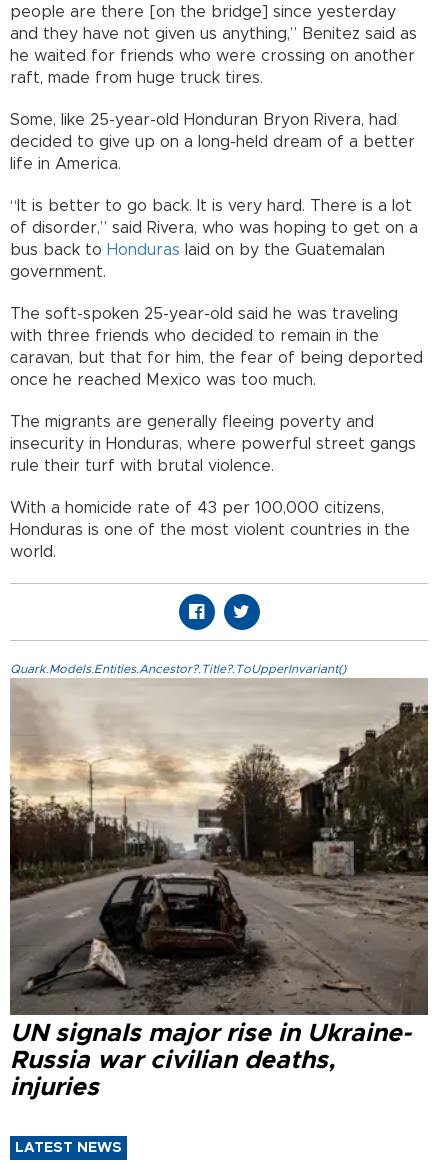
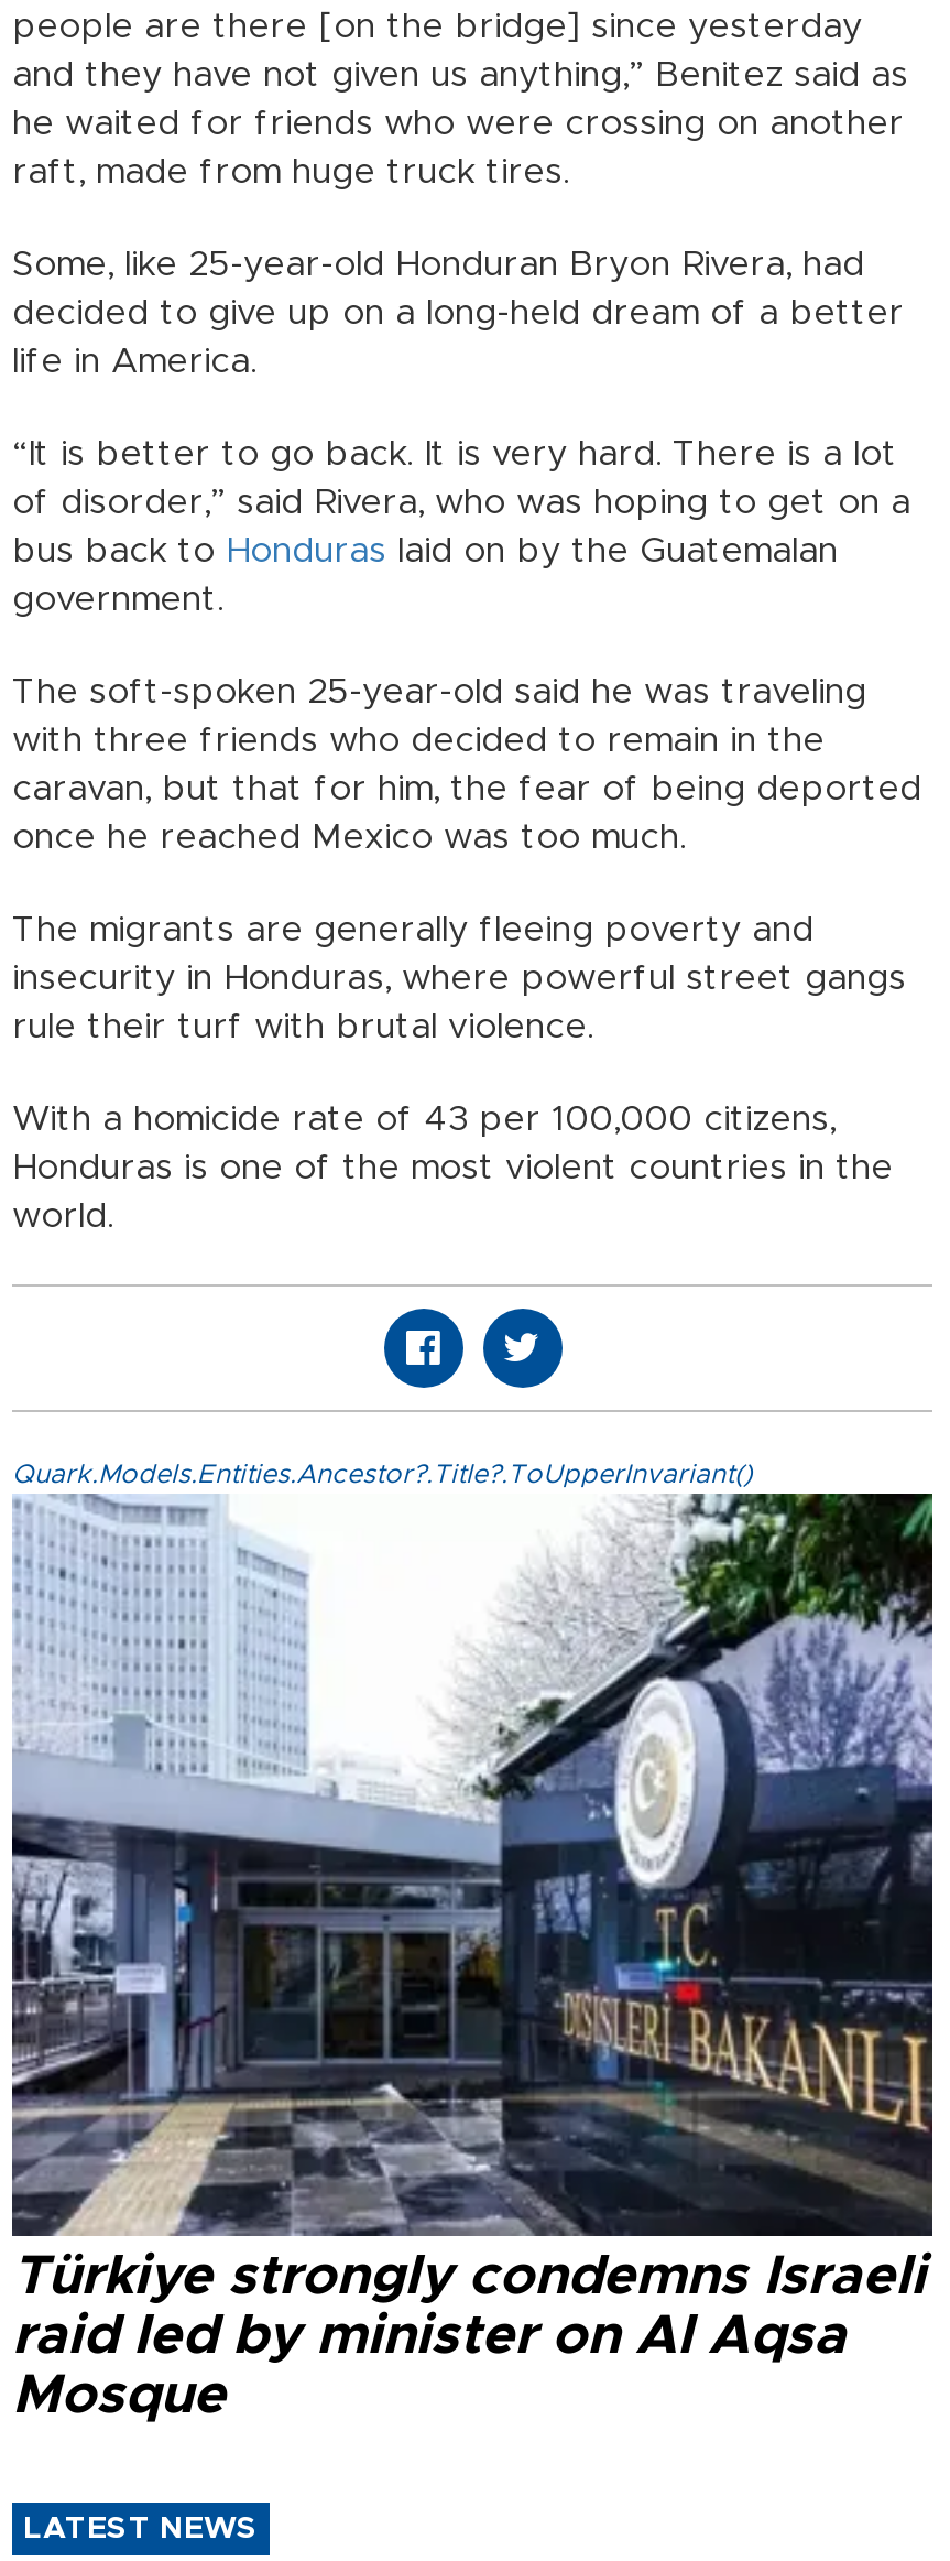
[9,678,429,1100] [image] | UN signals major rise in Ukraine- | Russia war civilian deaths, | injuries -> [10,1494,935,2423] [image] | Türkiye strongly condemns Israeli | raid led by minister on Al Aqsa | Mosque

